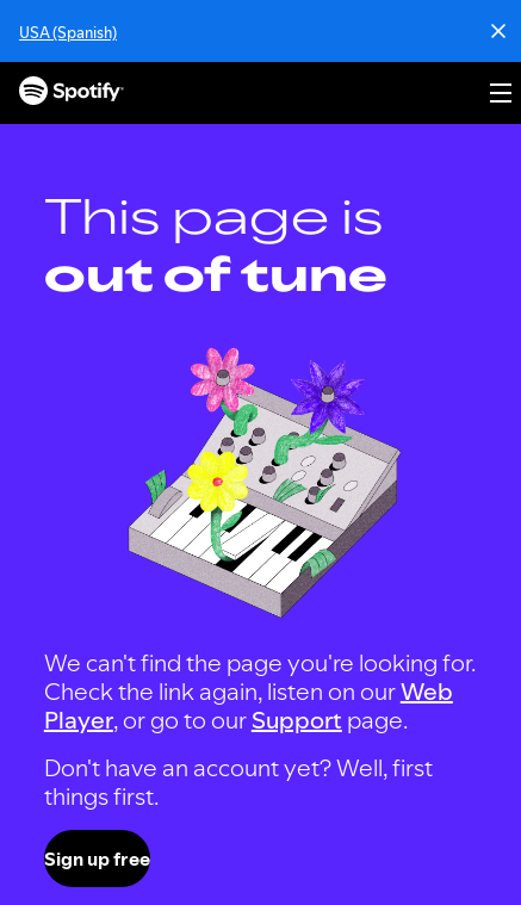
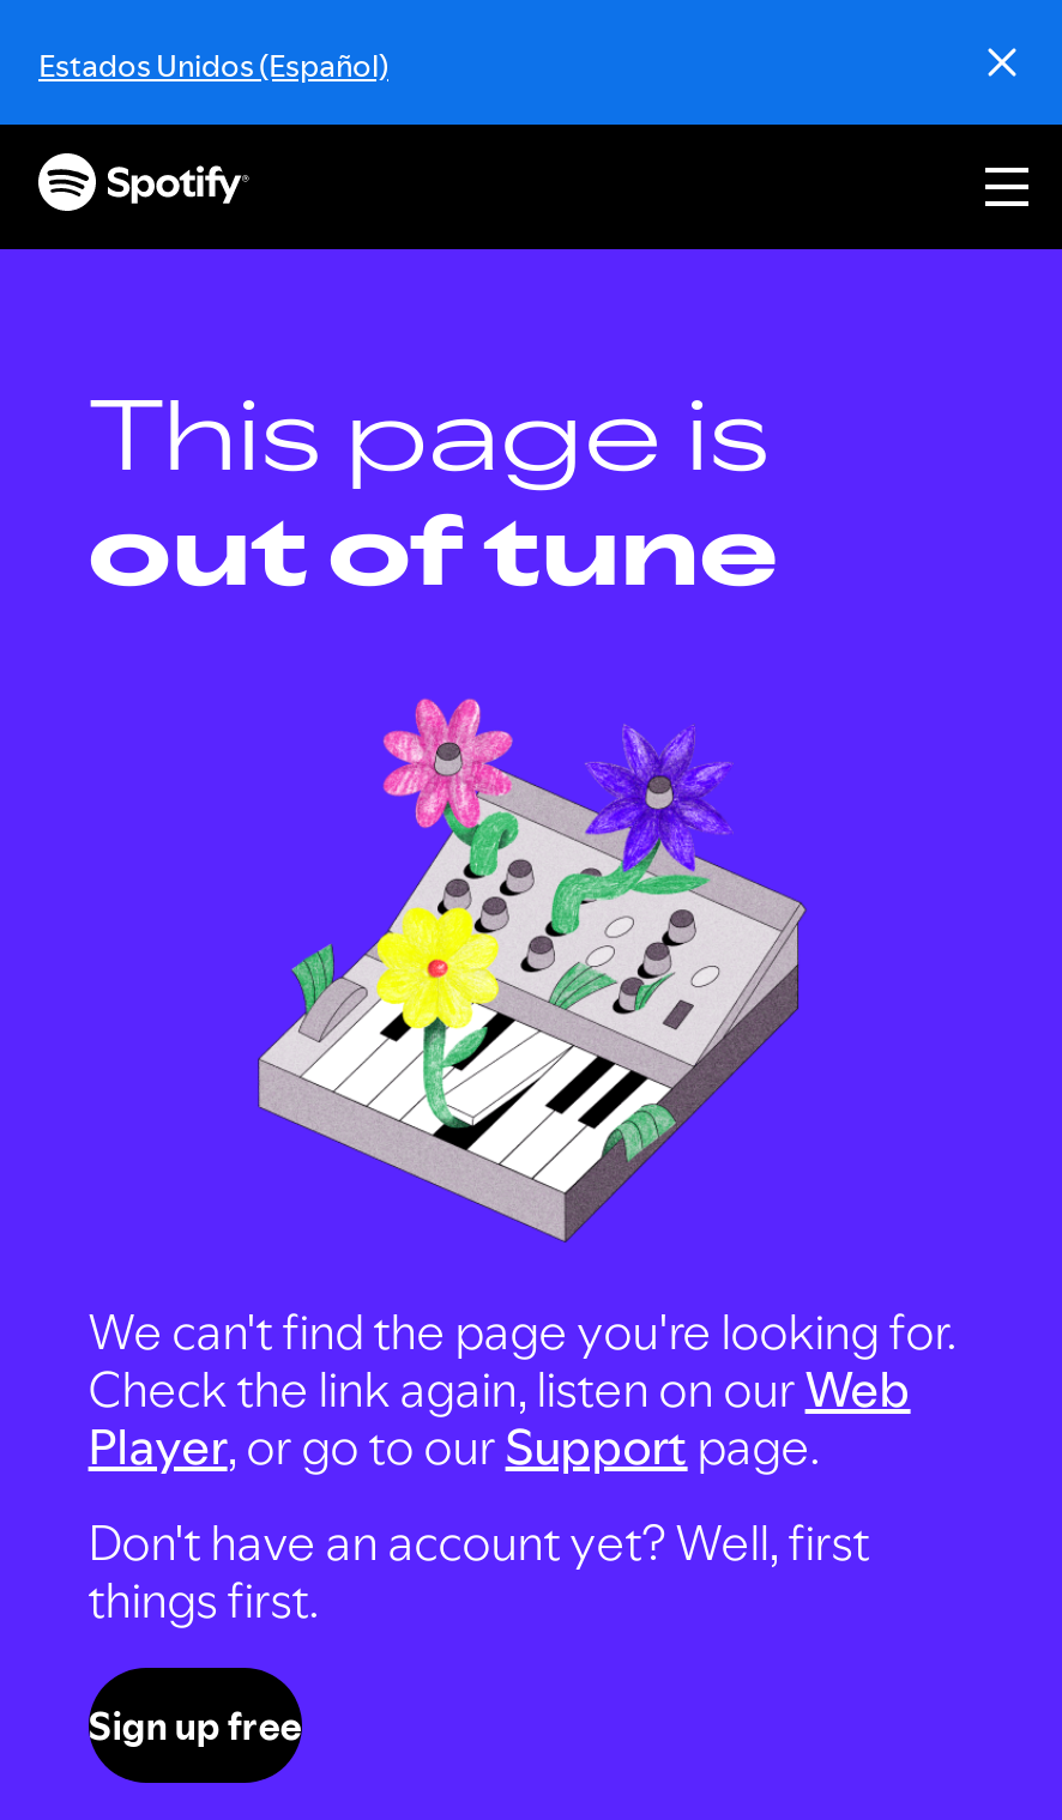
[19,21,117,43] USA (Spanish) -> [38,43,388,86] Estados Unidos (Español)

